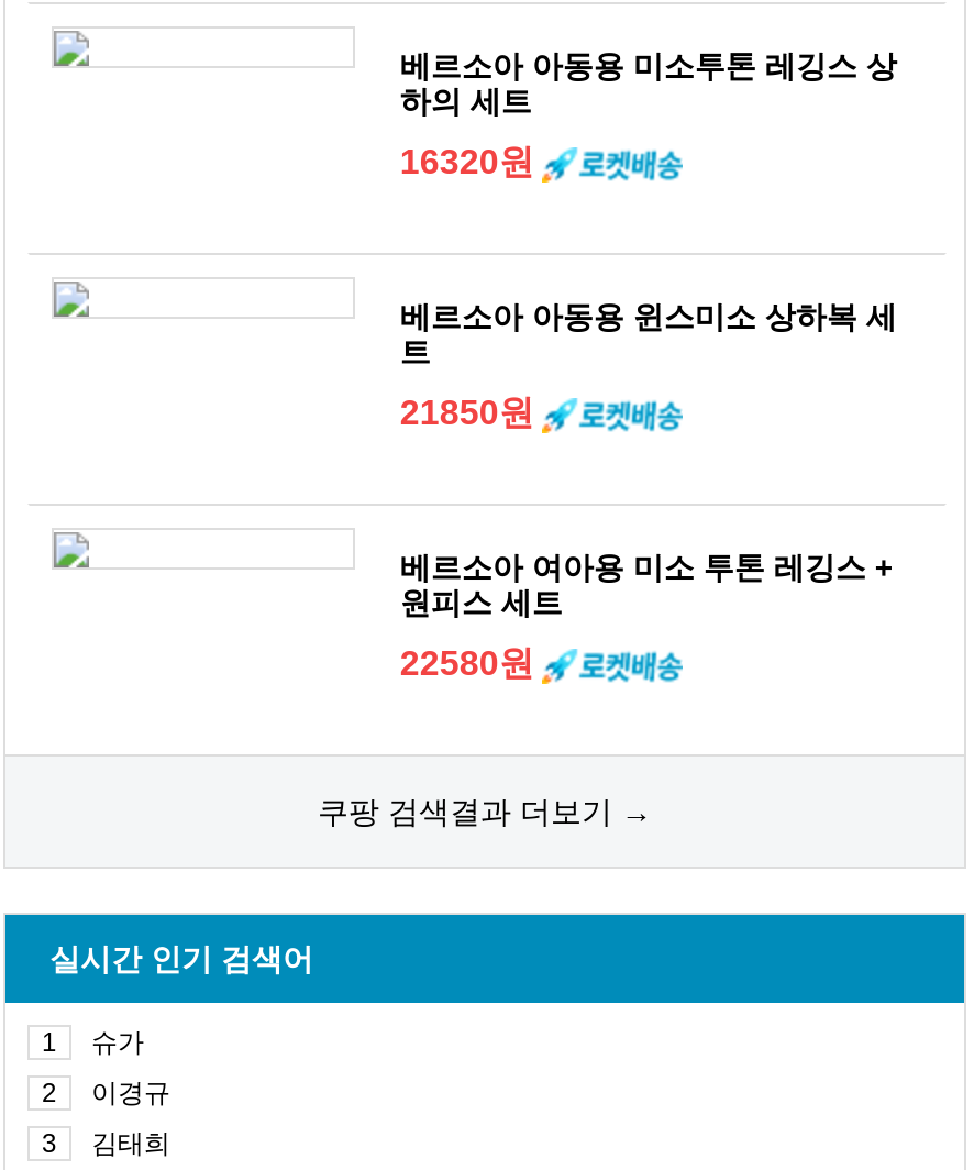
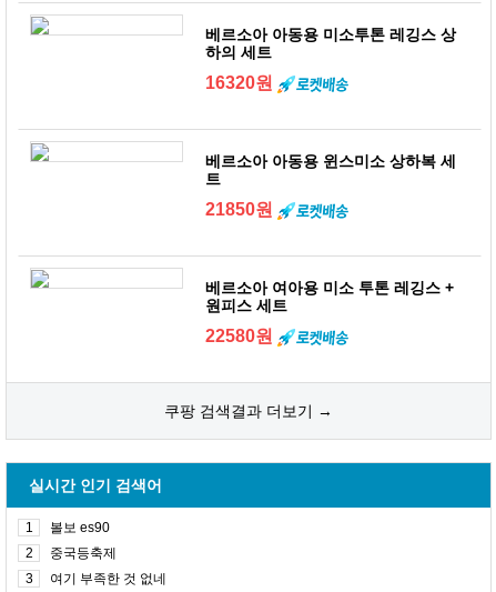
[91,1027,144,1058] 슈가 -> [50,520,110,535] 볼보 es90
[91,1078,170,1108] 이경규 -> [50,545,117,561] 중국등축제
[91,1128,170,1159] 김태희 -> [50,571,166,586] 여기 부족한 것 없네

